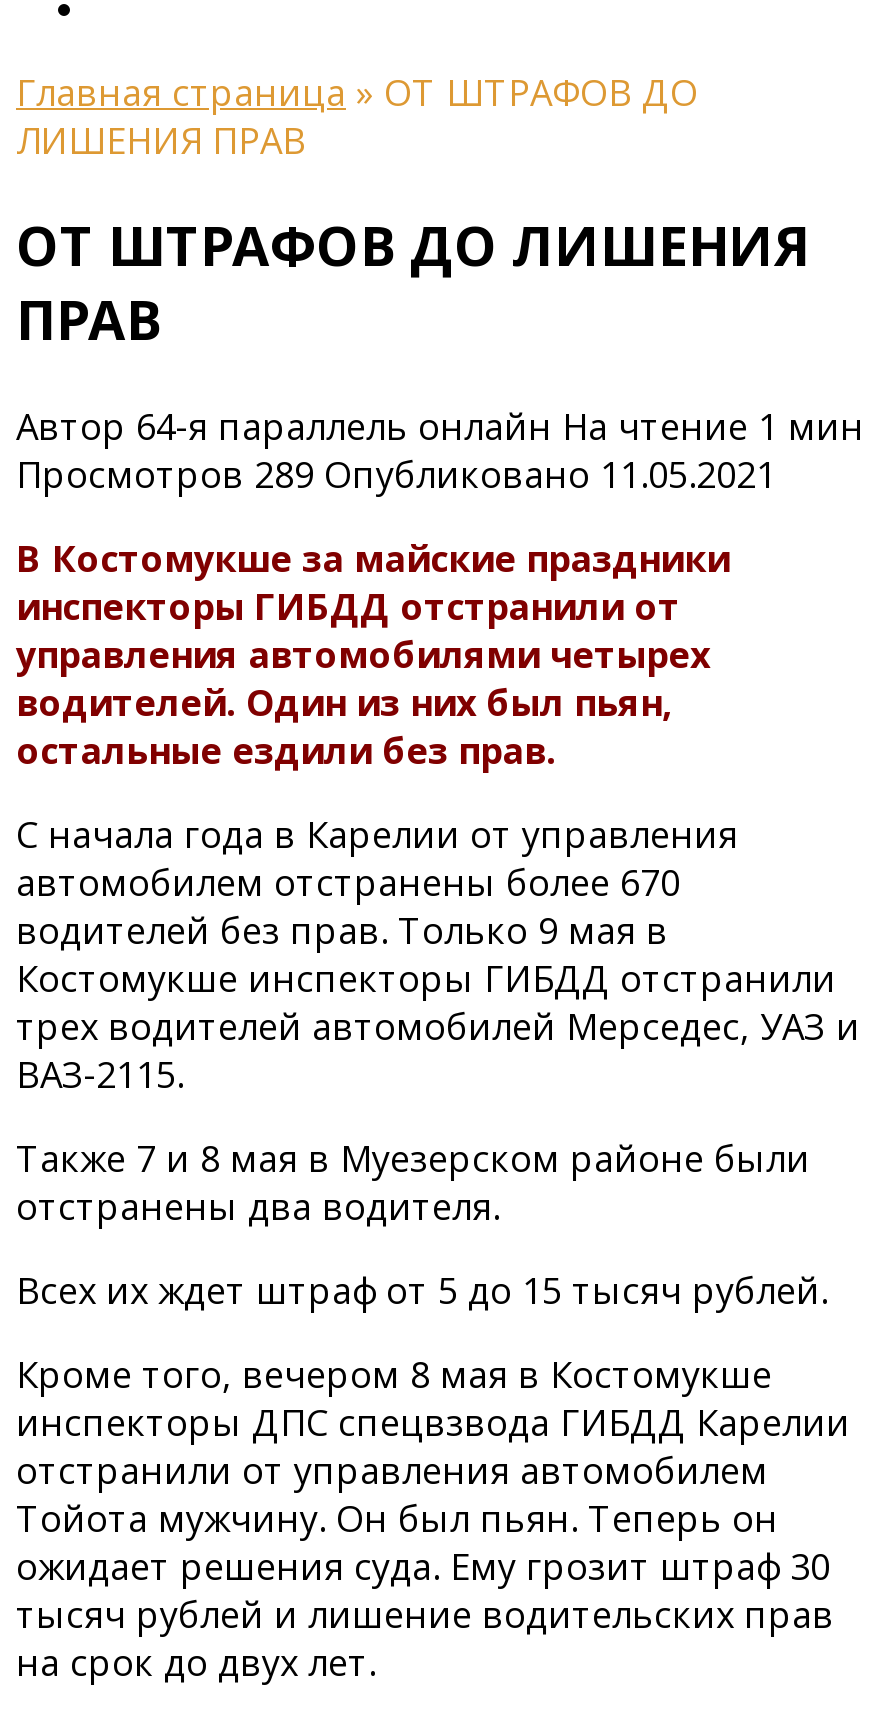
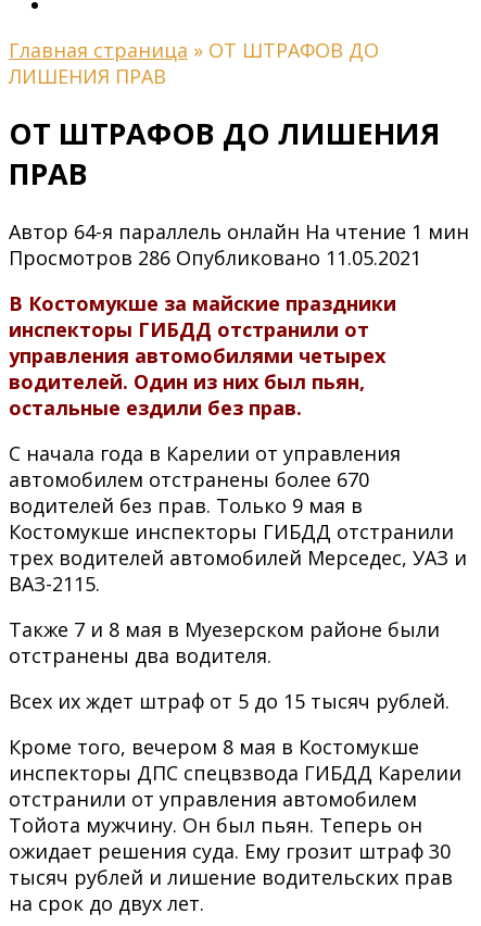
[16,450,776,498] Просмотров 289 Опубликовано 11.05.2021 -> [9,244,421,270] Просмотров 286 Опубликовано 11.05.2021

